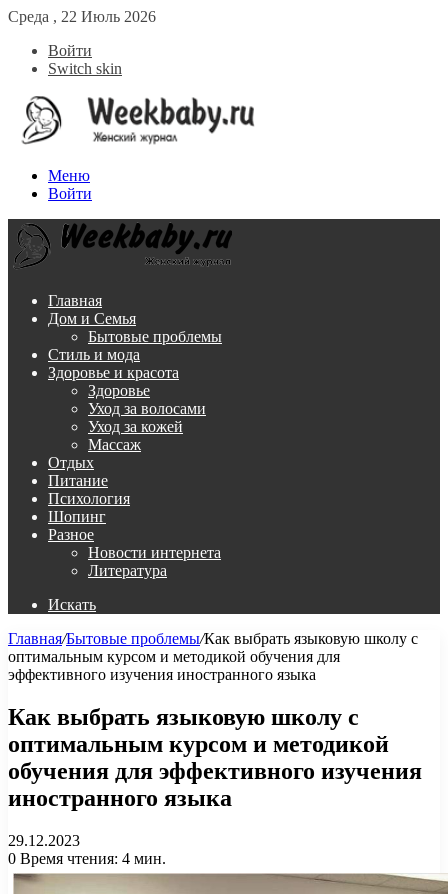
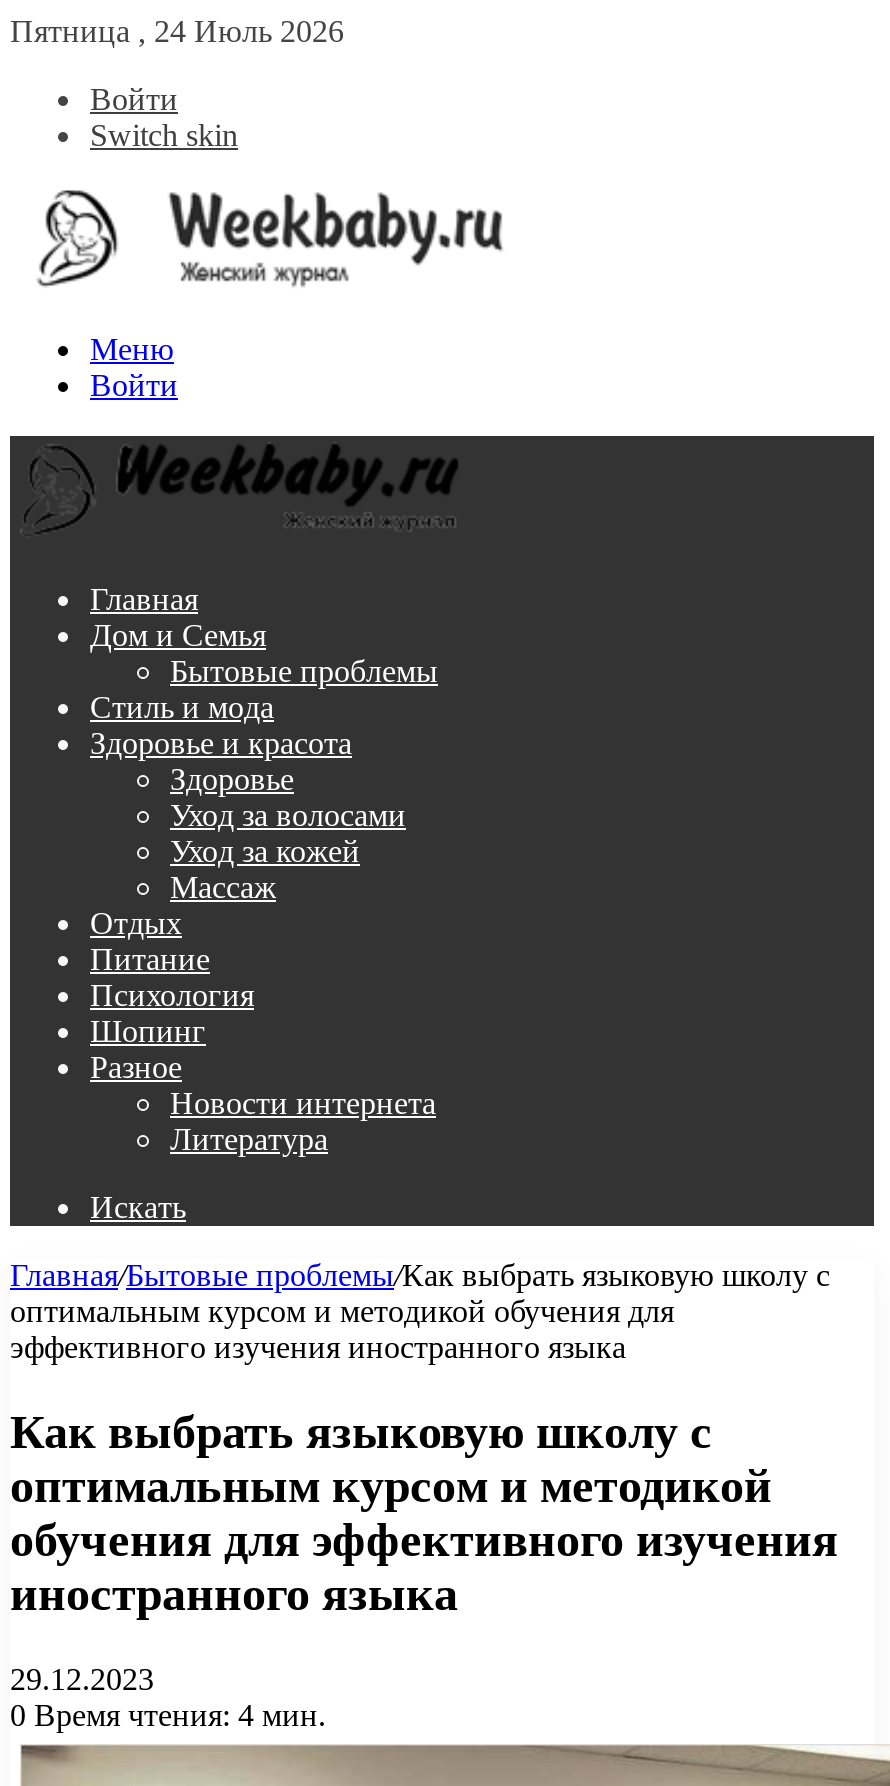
[8,8,156,25] Среда , 22 Июль 2026 -> [10,14,344,48] Пятница , 24 Июль 2026

